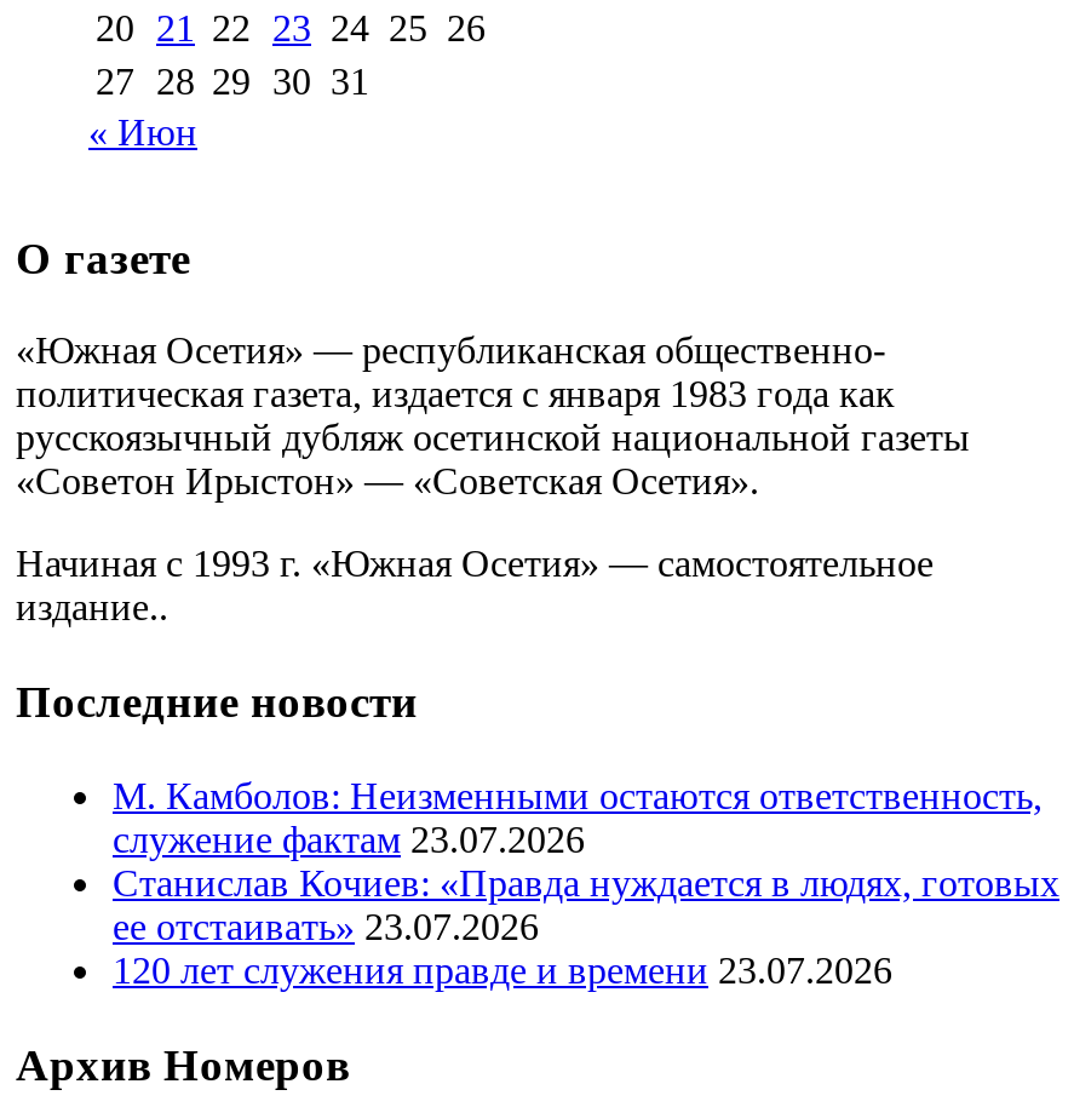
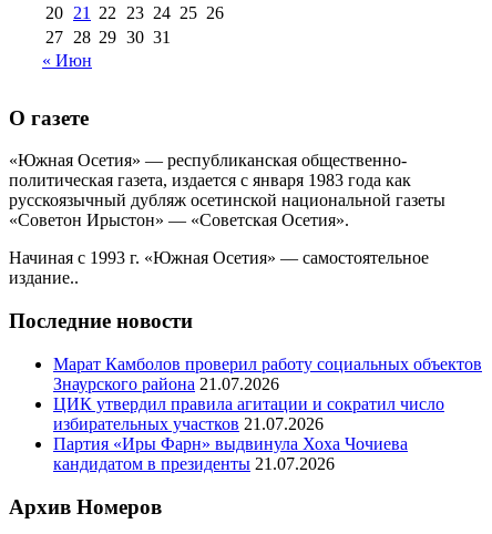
[113,775,1059,990] М. Камболов: Неизменными остаются ответственность, | служение фактам 23.07.2026 | Станислав Кочиев: «Правда нуждается в людях, готовых | ее отстаивать» 23.07.2026 | 120 лет служения правде и времени 23.07.2026 -> [53,354,482,473] Марат Камболов проверил работу социальных объектов | Знаурского района 21.07.2026 | ЦИК утвердил правила агитации и сократил число | избирательных участков 21.07.2026 | Партия «Иры Фарн» выдвинула Хоха Чочиева | кандидатом в президенты 21.07.2026

